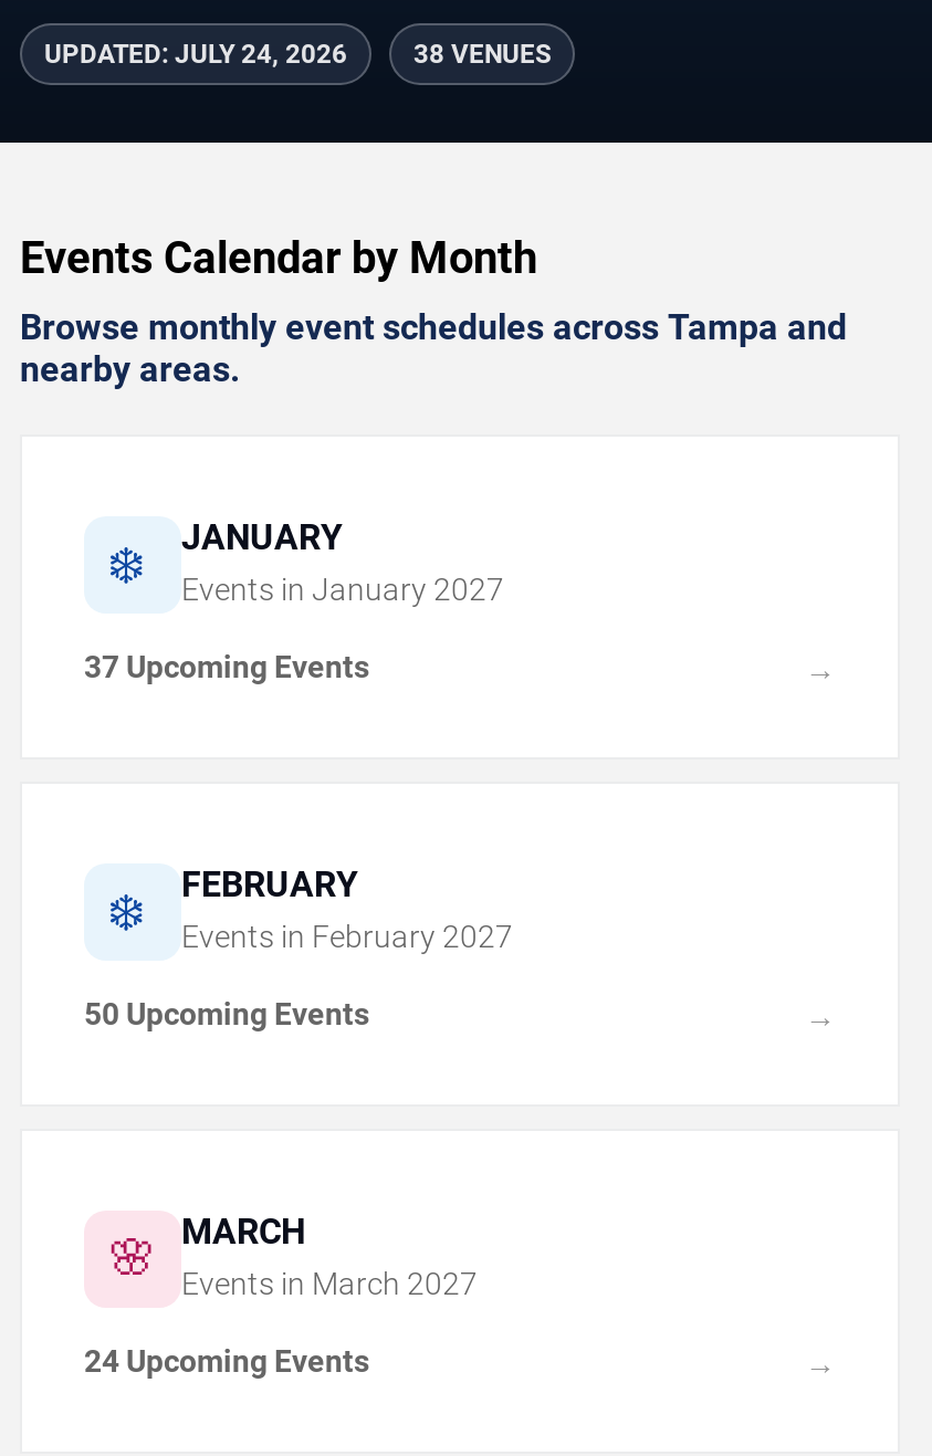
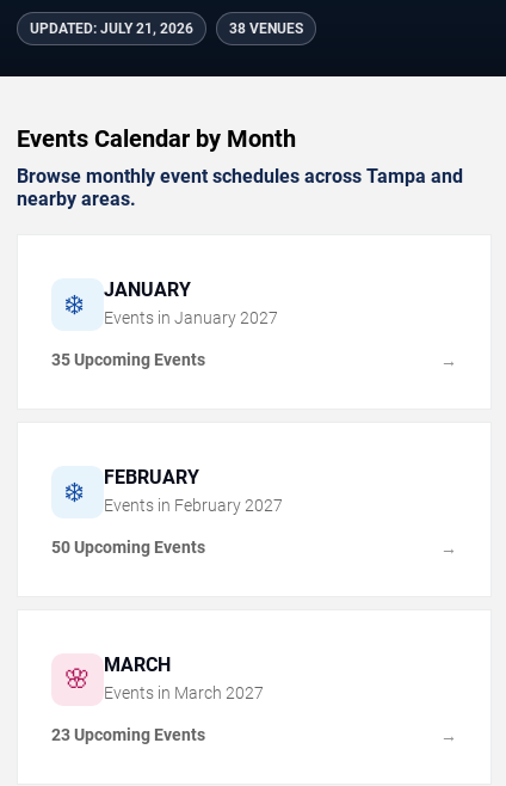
[44,40,347,71] UPDATED: JULY 24, 2026 -> [30,21,193,38] UPDATED: JULY 21, 2026
[84,650,369,685] 37 Upcoming Events -> [51,350,205,370] 35 Upcoming Events
[84,1344,369,1379] 24 Upcoming Events -> [51,726,205,745] 23 Upcoming Events

